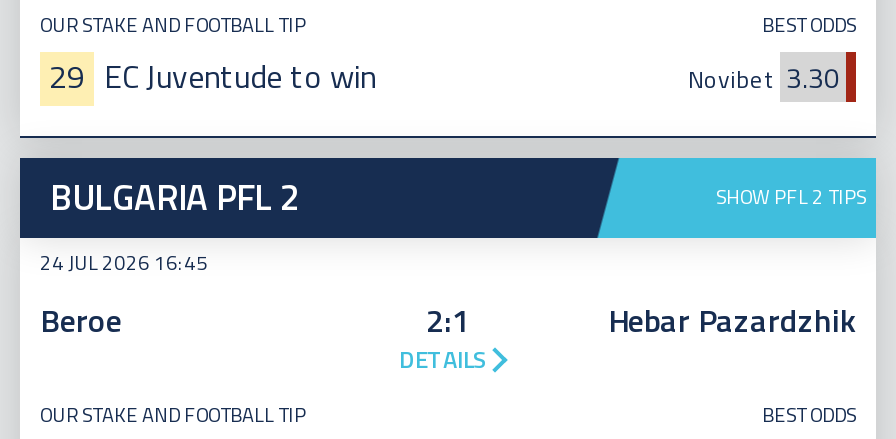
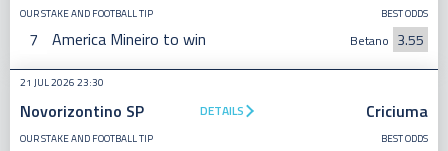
[40,52,866,344] 29 EC Juventude to win | Novibet 3.30 | BULGARIA PFL 2 | SHOW PFL 2 TIPS | 24 JUL 2026 16:45 | Beroe | 2:1 -> [20,27,424,123] 7 America Mineiro to win | Betano 3.55 | 21 JUL 2026 23:30 | Novorizontino SP
[608,296,856,344] Hebar Pazardzhik -> [366,99,428,123] Criciuma

